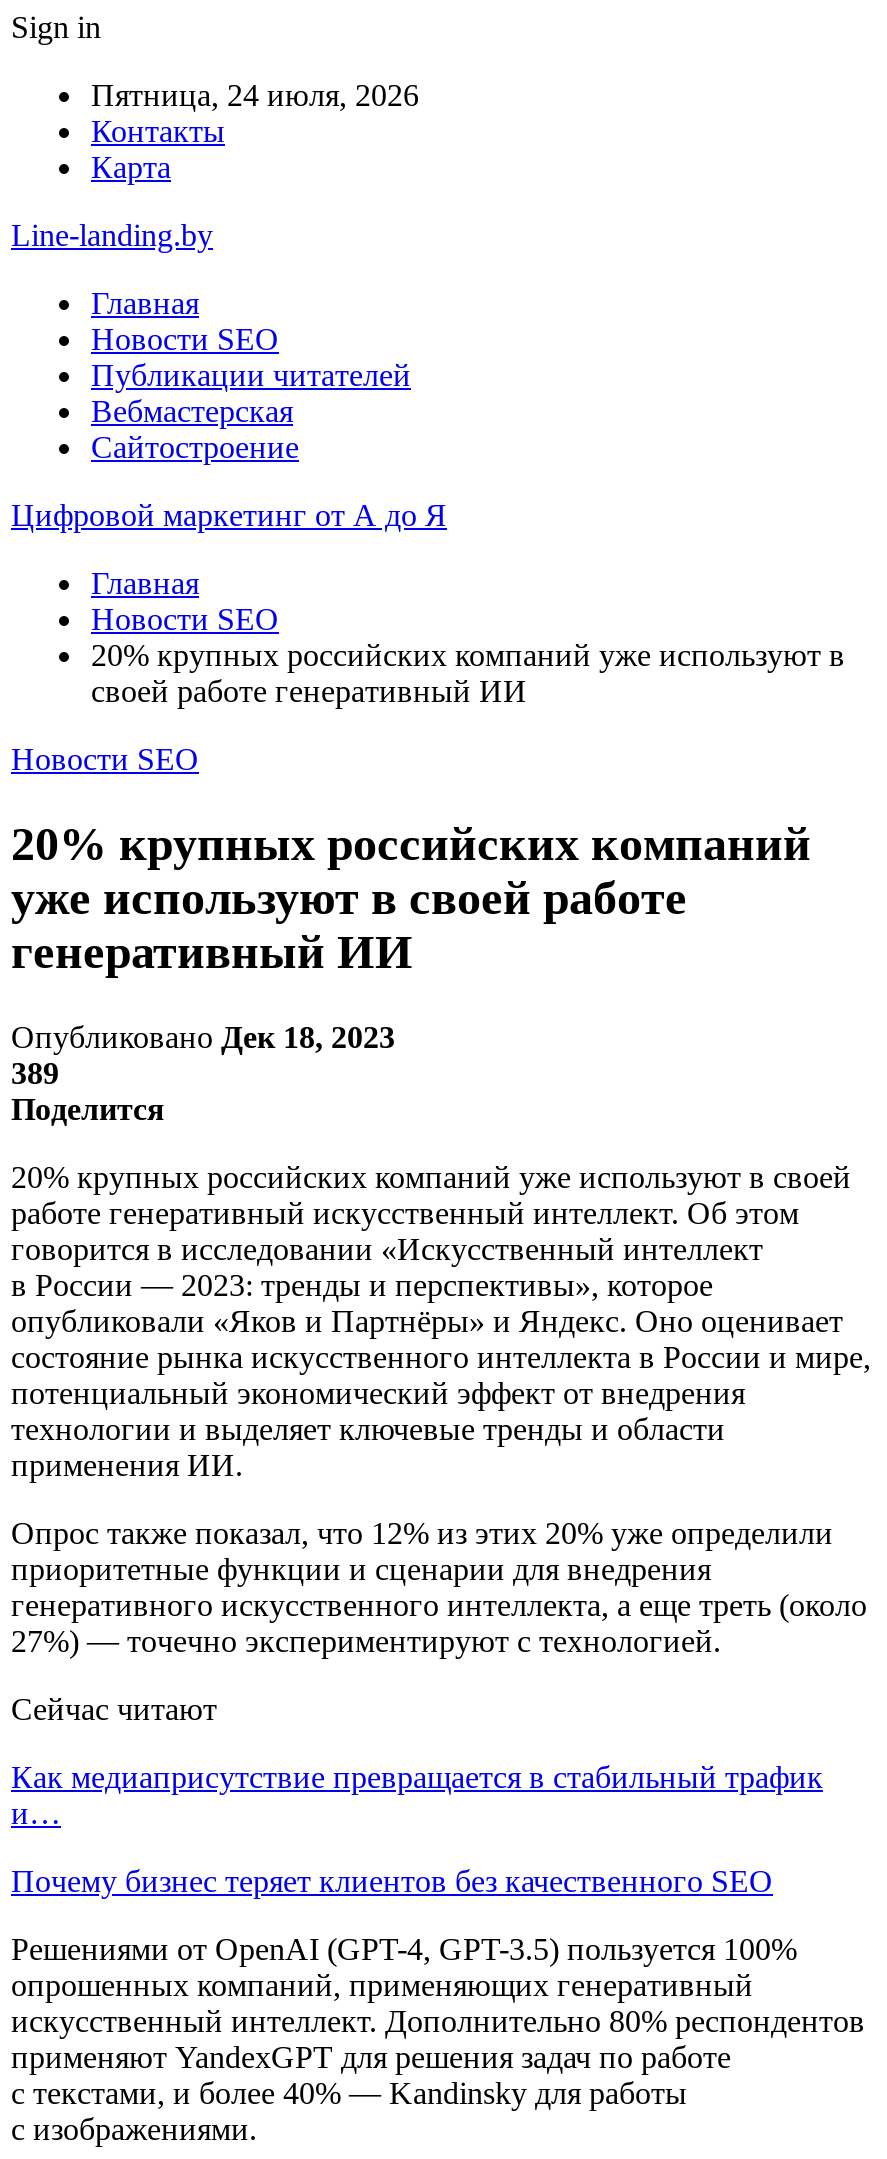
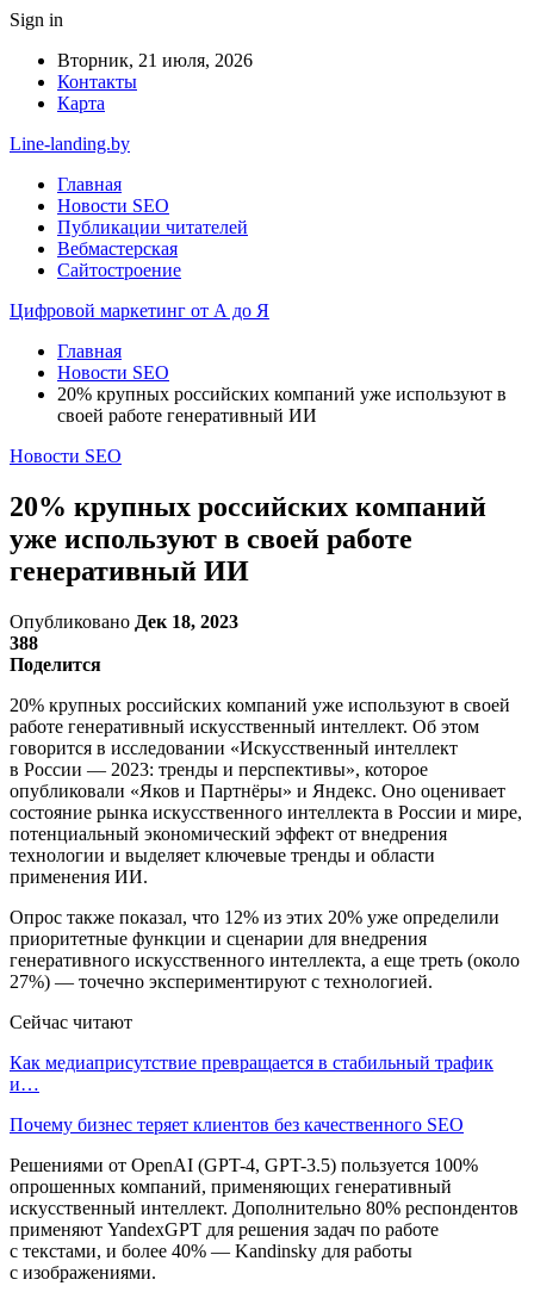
[91,78,419,112] Пятница, 24 июля, 2026 -> [57,50,253,70] Вторник, 21 июля, 2026
[11,1056,59,1090] 389 -> [10,633,38,653] 388

